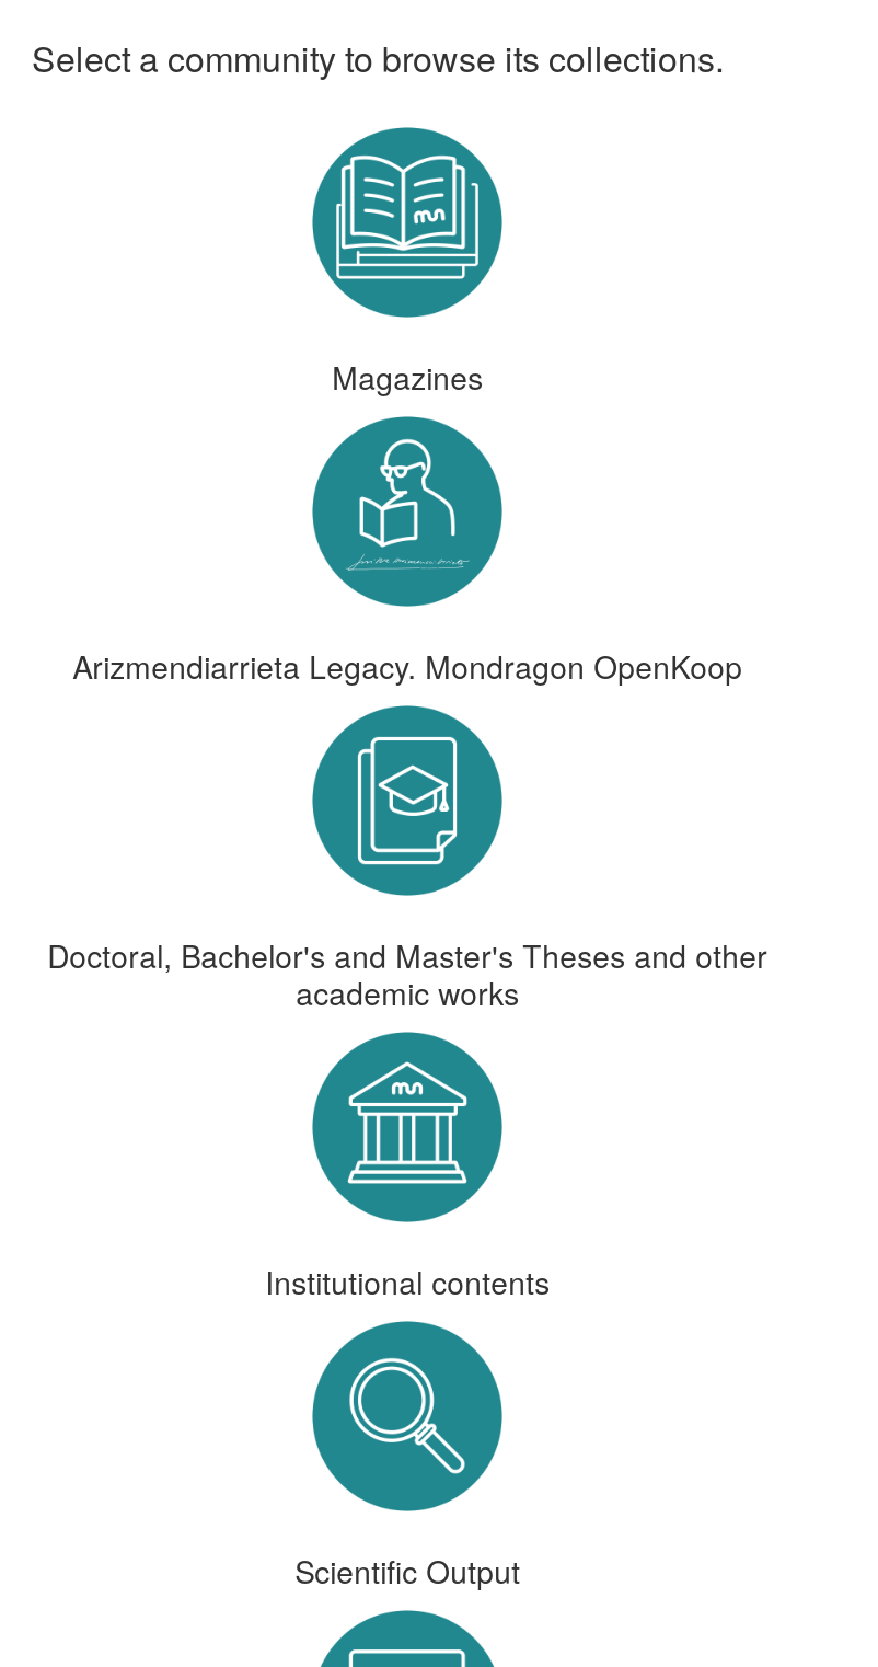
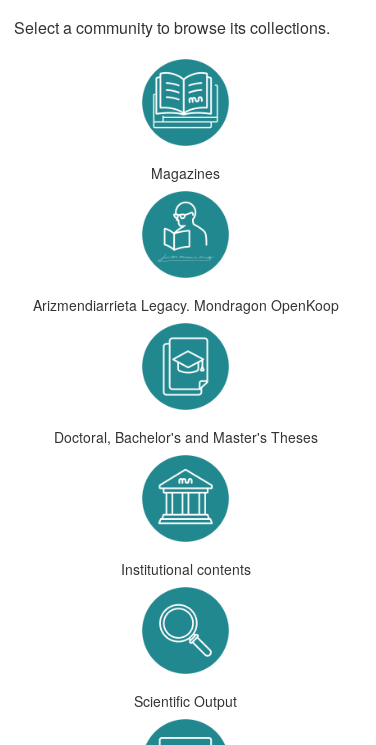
[48,932,768,1013] Doctoral, Bachelor's and Master's Theses and other | academic works -> [54,427,318,447] Doctoral, Bachelor's and Master's Theses

